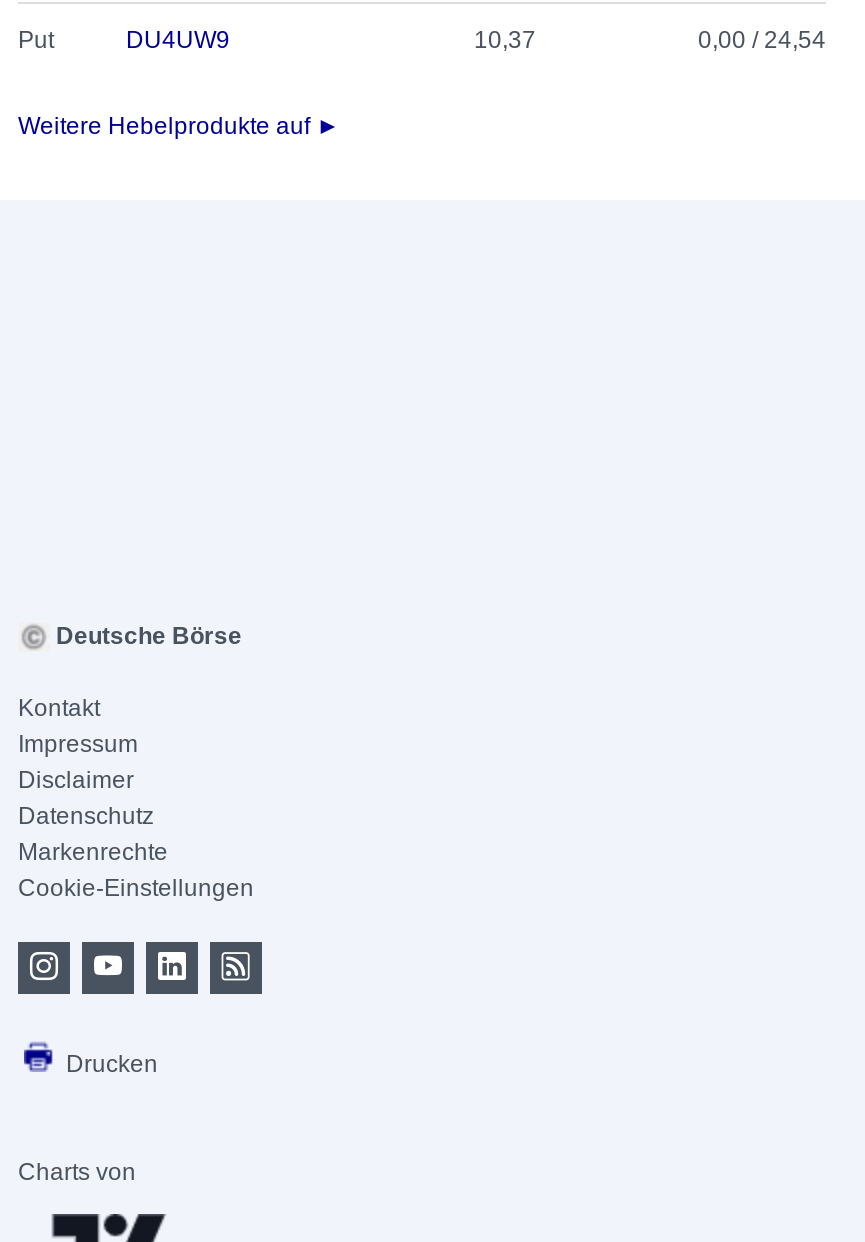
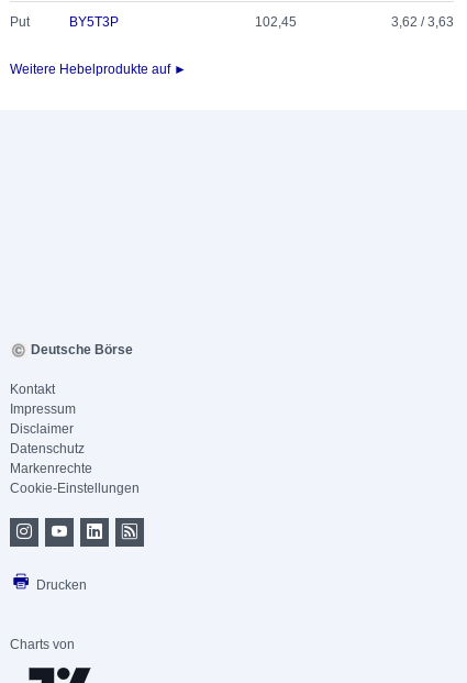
[126,26,826,54] DU4UW9 | 10,37 | 0,00 / 24,54 -> [69,14,454,30] BY5T3P | 102,45 | 3,62 / 3,63

